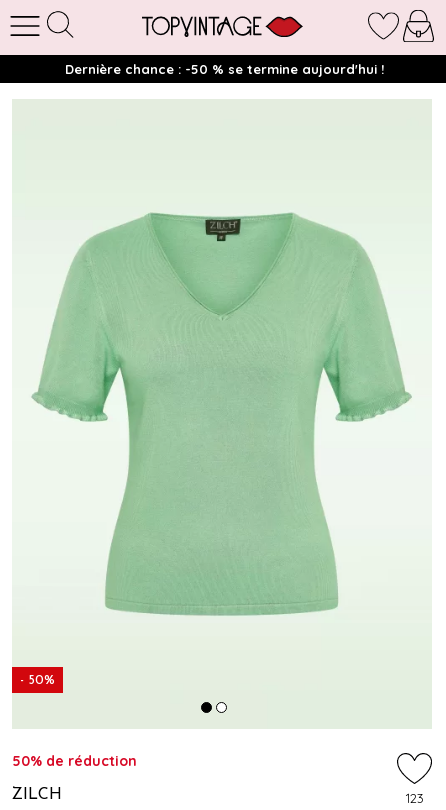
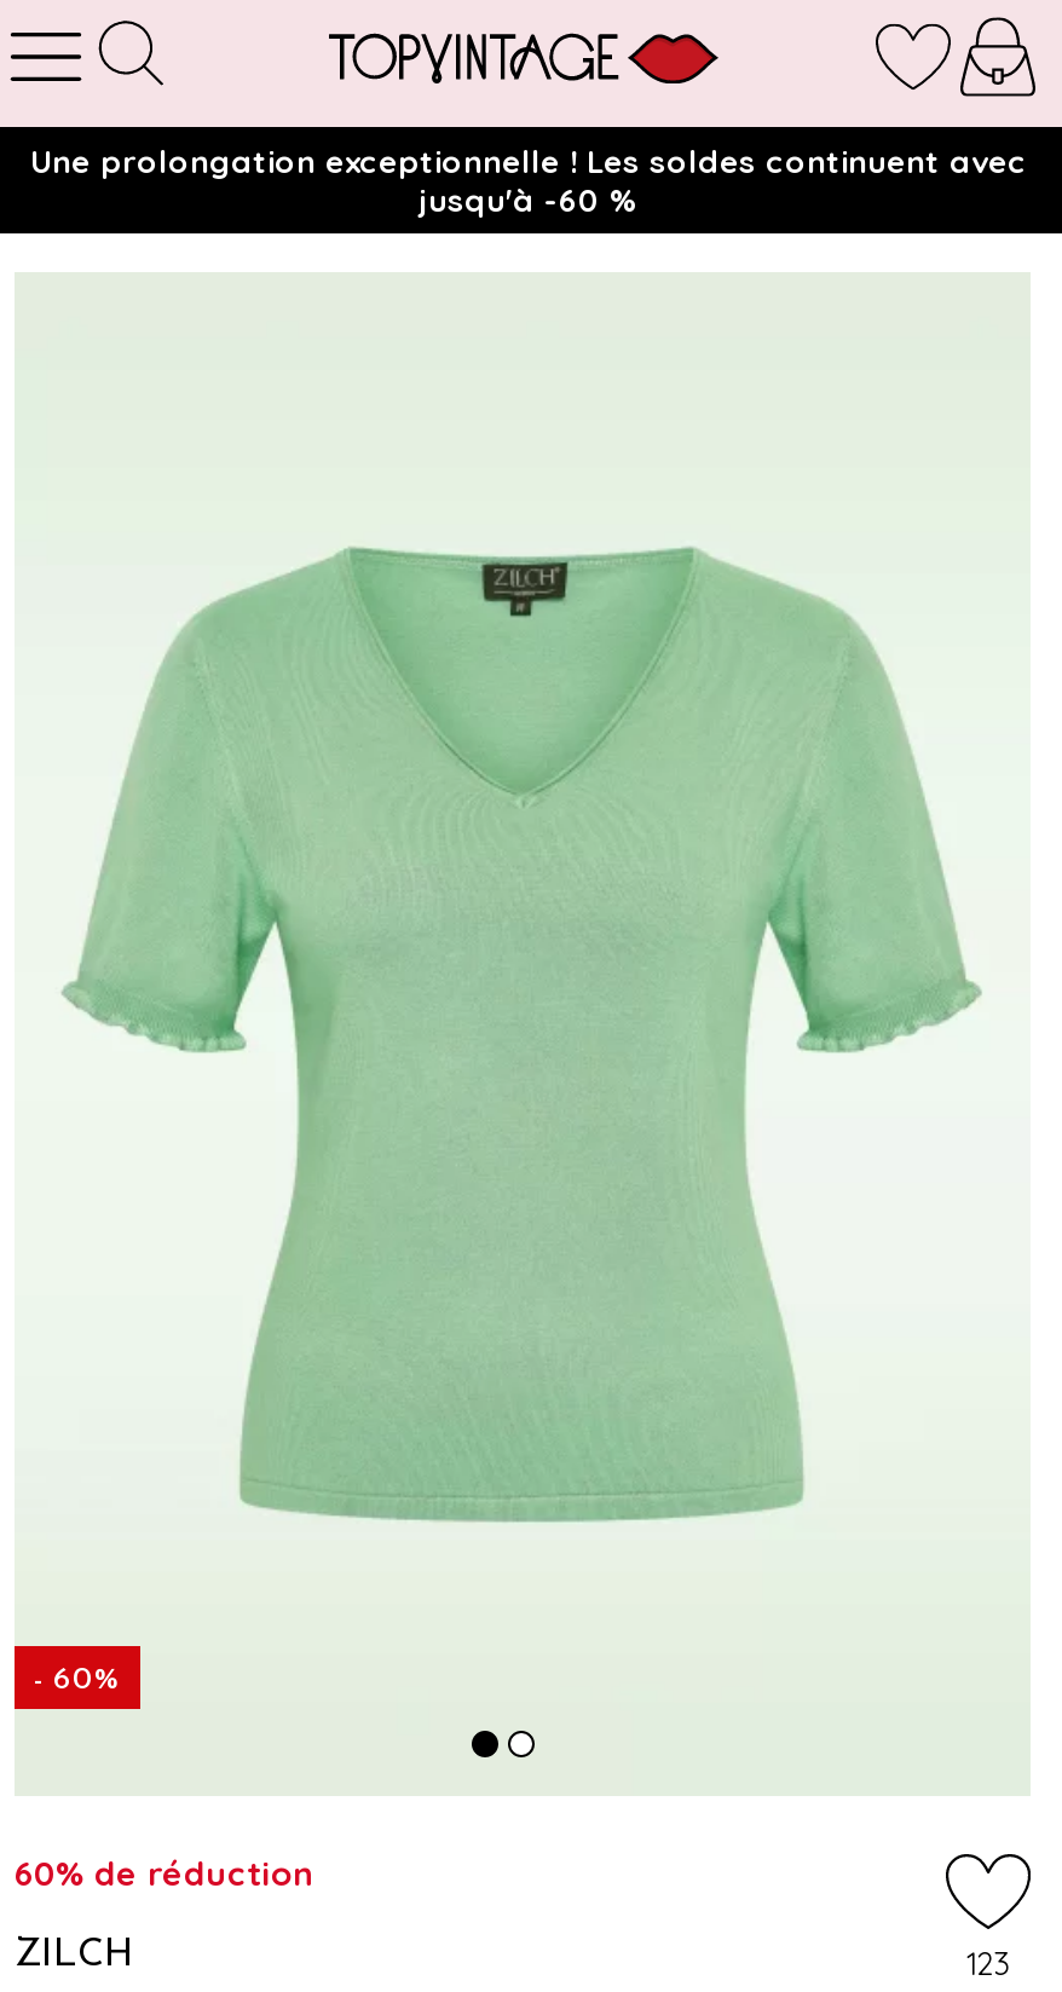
[65,61,384,77] Dernière chance : -50 % se termine aujourd'hui ! -> [30,142,1027,219] Une prolongation exceptionnelle ! Les soldes continuent avec | jusqu'à -60 %
[20,675,55,688] - 50% -> [34,1665,121,1696] - 60%
[12,752,137,770] 50% de réduction -> [15,1852,314,1895] 60% de réduction

